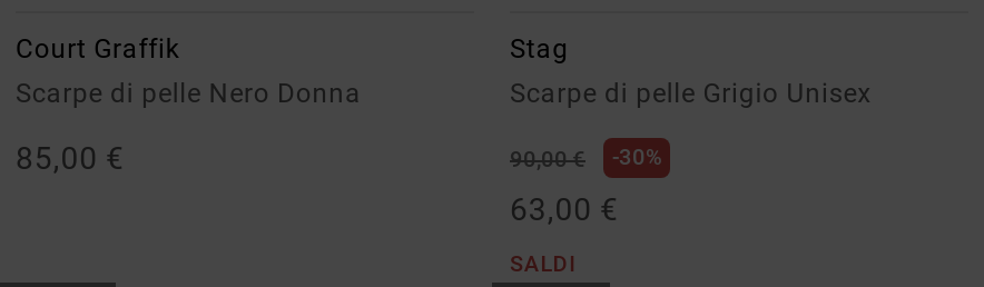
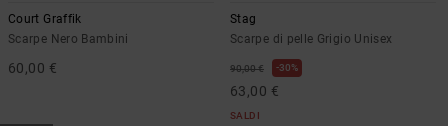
[16,77,362,108] Scarpe di pelle Nero Donna -> [8,31,129,45] Scarpe Nero Bambini
[16,139,125,175] 85,00 € -> [8,59,57,75] 60,00 €

